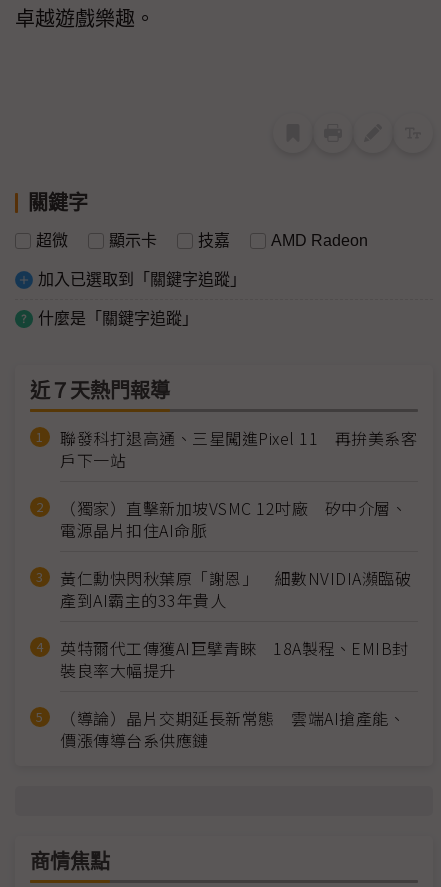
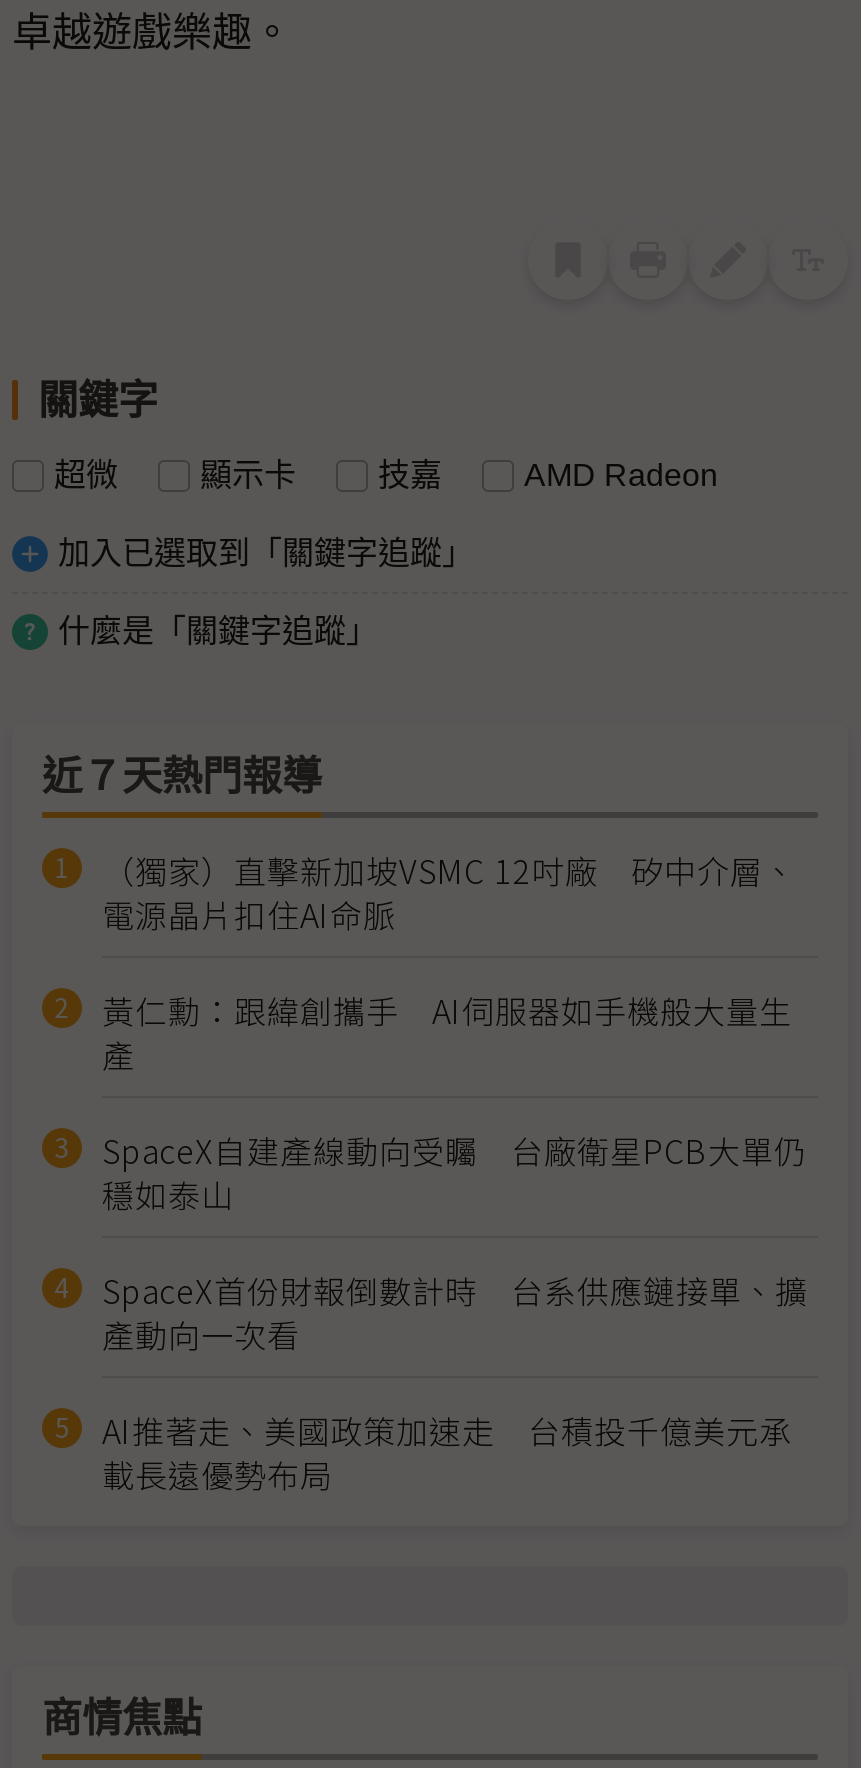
[60,426,417,472] 聯發科打退高通、三星闖進Pixel 11 再拚美系客 | 戶下一站 -> none
moved [60,496,407,542] -> [102,846,796,938]: （獨家）直擊新加坡VSMC 12吋廠 矽中介層、 | 電源晶片扣住AI命脈
[60,566,411,752] 黃仁勳快閃秋葉原「謝恩」 細數NVIDIA瀕臨破 | 產到AI霸主的33年貴人 | 英特爾代工傳獲AI巨擘青睞 18A製程、EMIB封 | 裝良率大幅提升 | （導論）晶片交期延長新常態 雲端AI搶產能、 | 價漲傳導台系供應鏈 -> [102,986,808,1498] 黃仁勳：跟緯創攜手 AI伺服器如手機般大量生 | 產 | SpaceX自建產線動向受矚 台廠衛星PCB大單仍 | 穩如泰山 | SpaceX首份財報倒數計時 台系供應鏈接單、擴 | 產動向一次看 | AI推著走、美國政策加速走 台積投千億美元承 | 載長遠優勢布局

